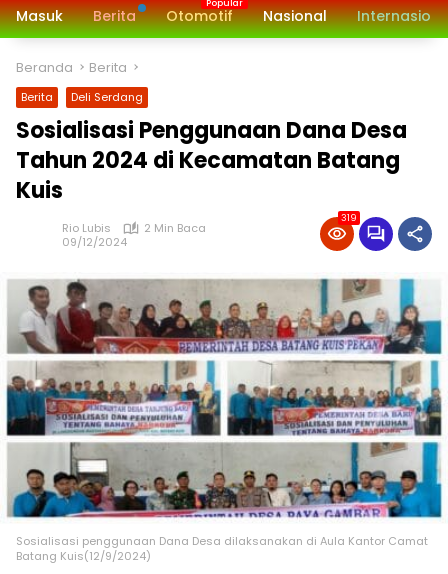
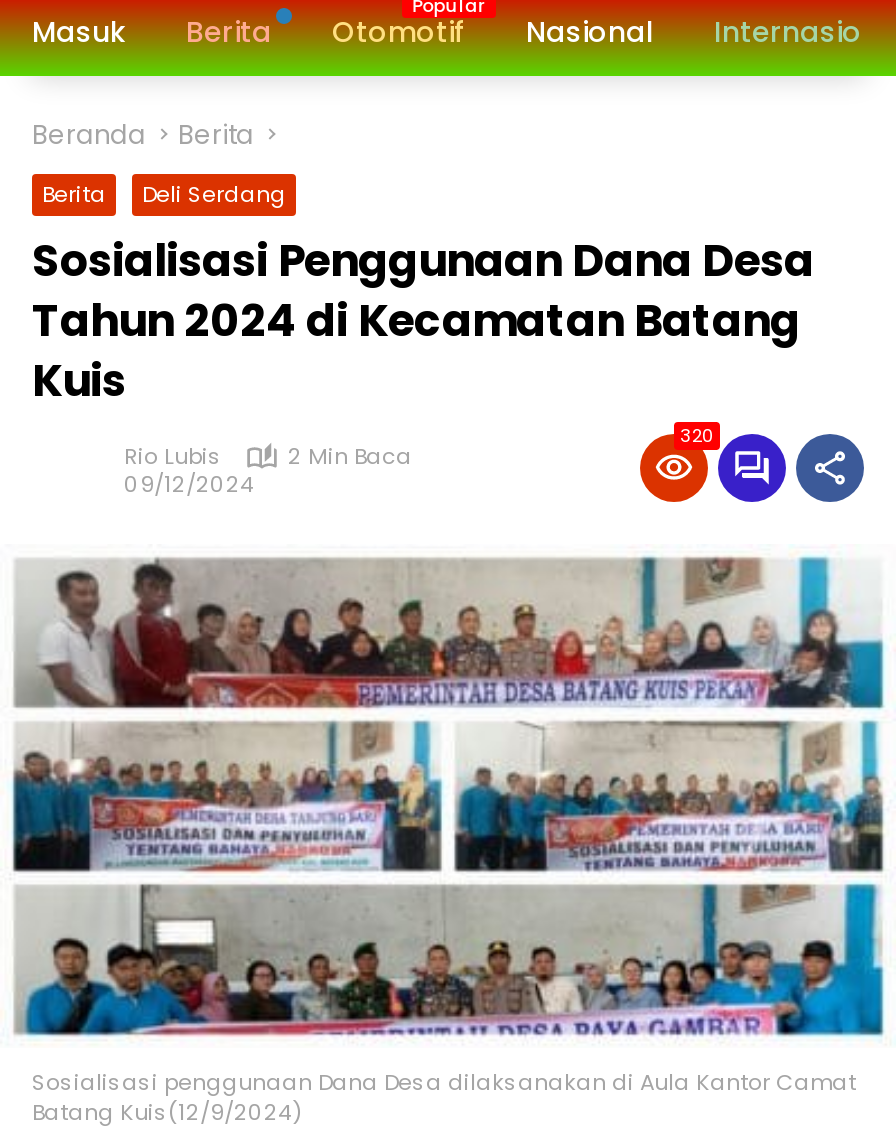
[341,212,357,224] 319 -> [680,424,714,448] 320

